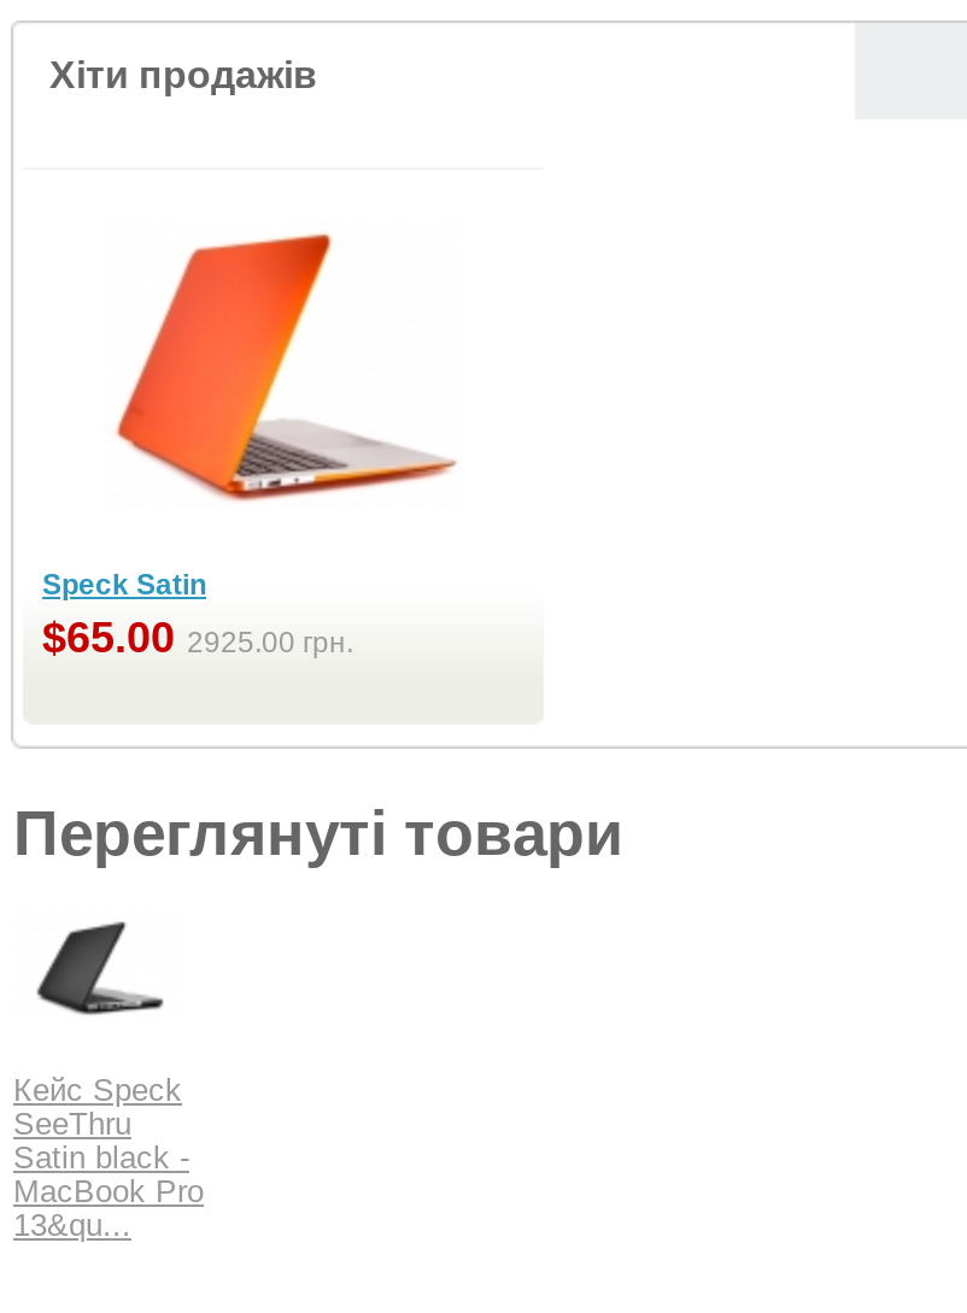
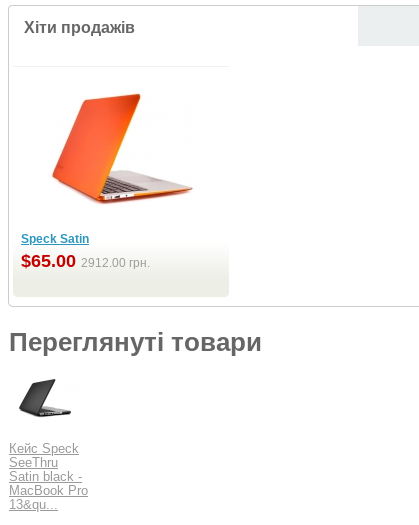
[42,614,353,662] $65.00 2925.00 грн. -> [21,251,150,271] $65.00 2912.00 грн.

